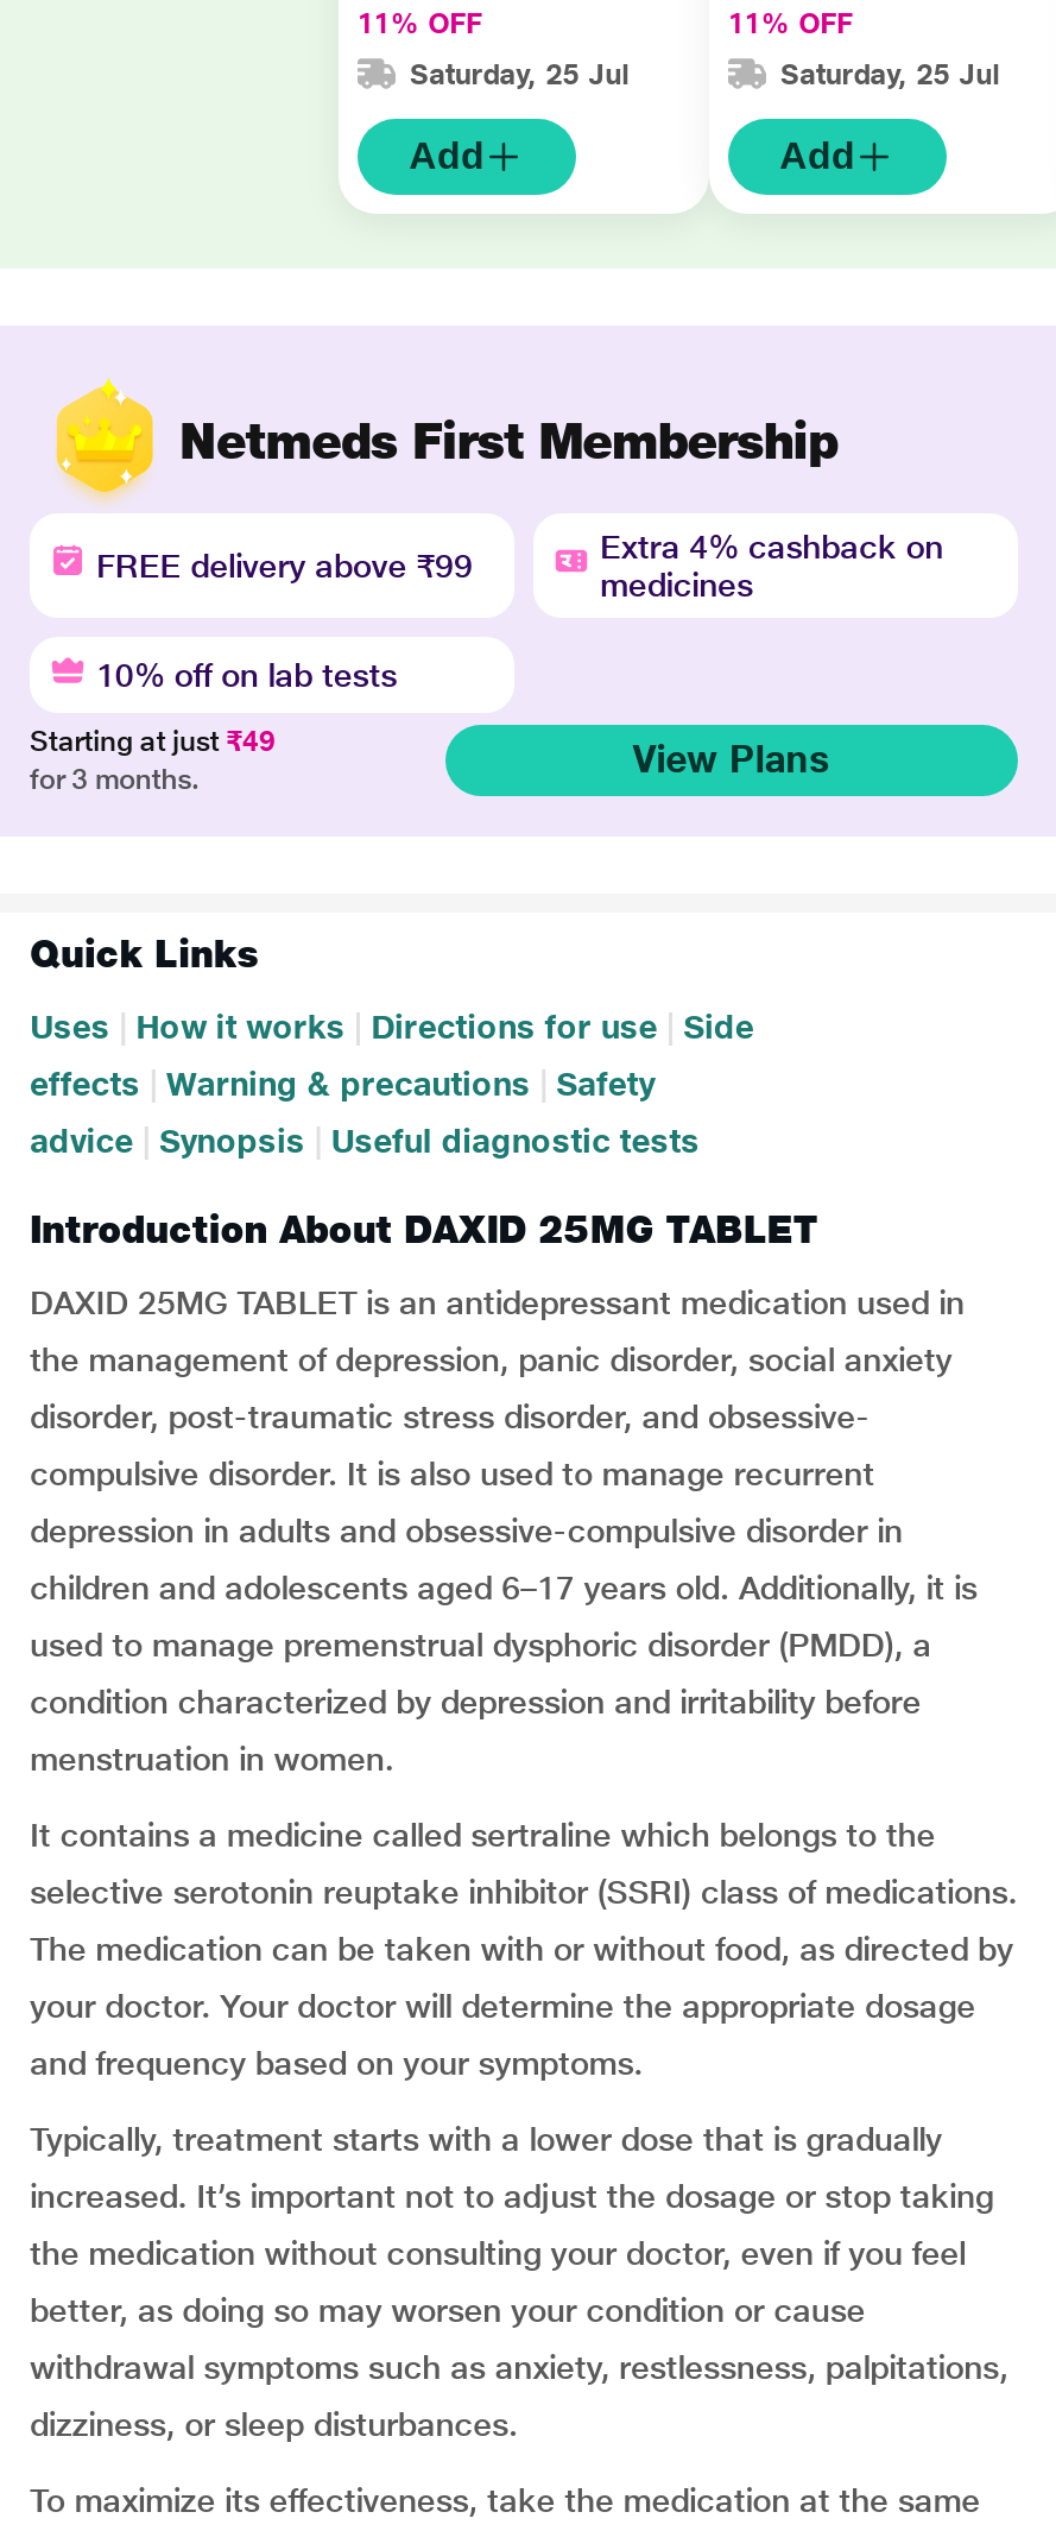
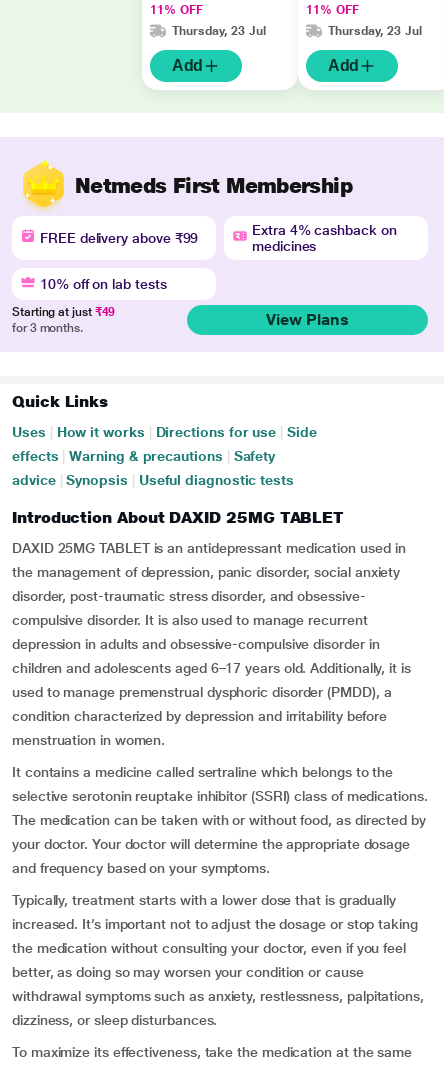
[410,58,628,91] Saturday, 25 Jul -> [172,24,266,38] Thursday, 23 Jul
[780,58,999,91] Saturday, 25 Jul -> [328,24,422,38] Thursday, 23 Jul

